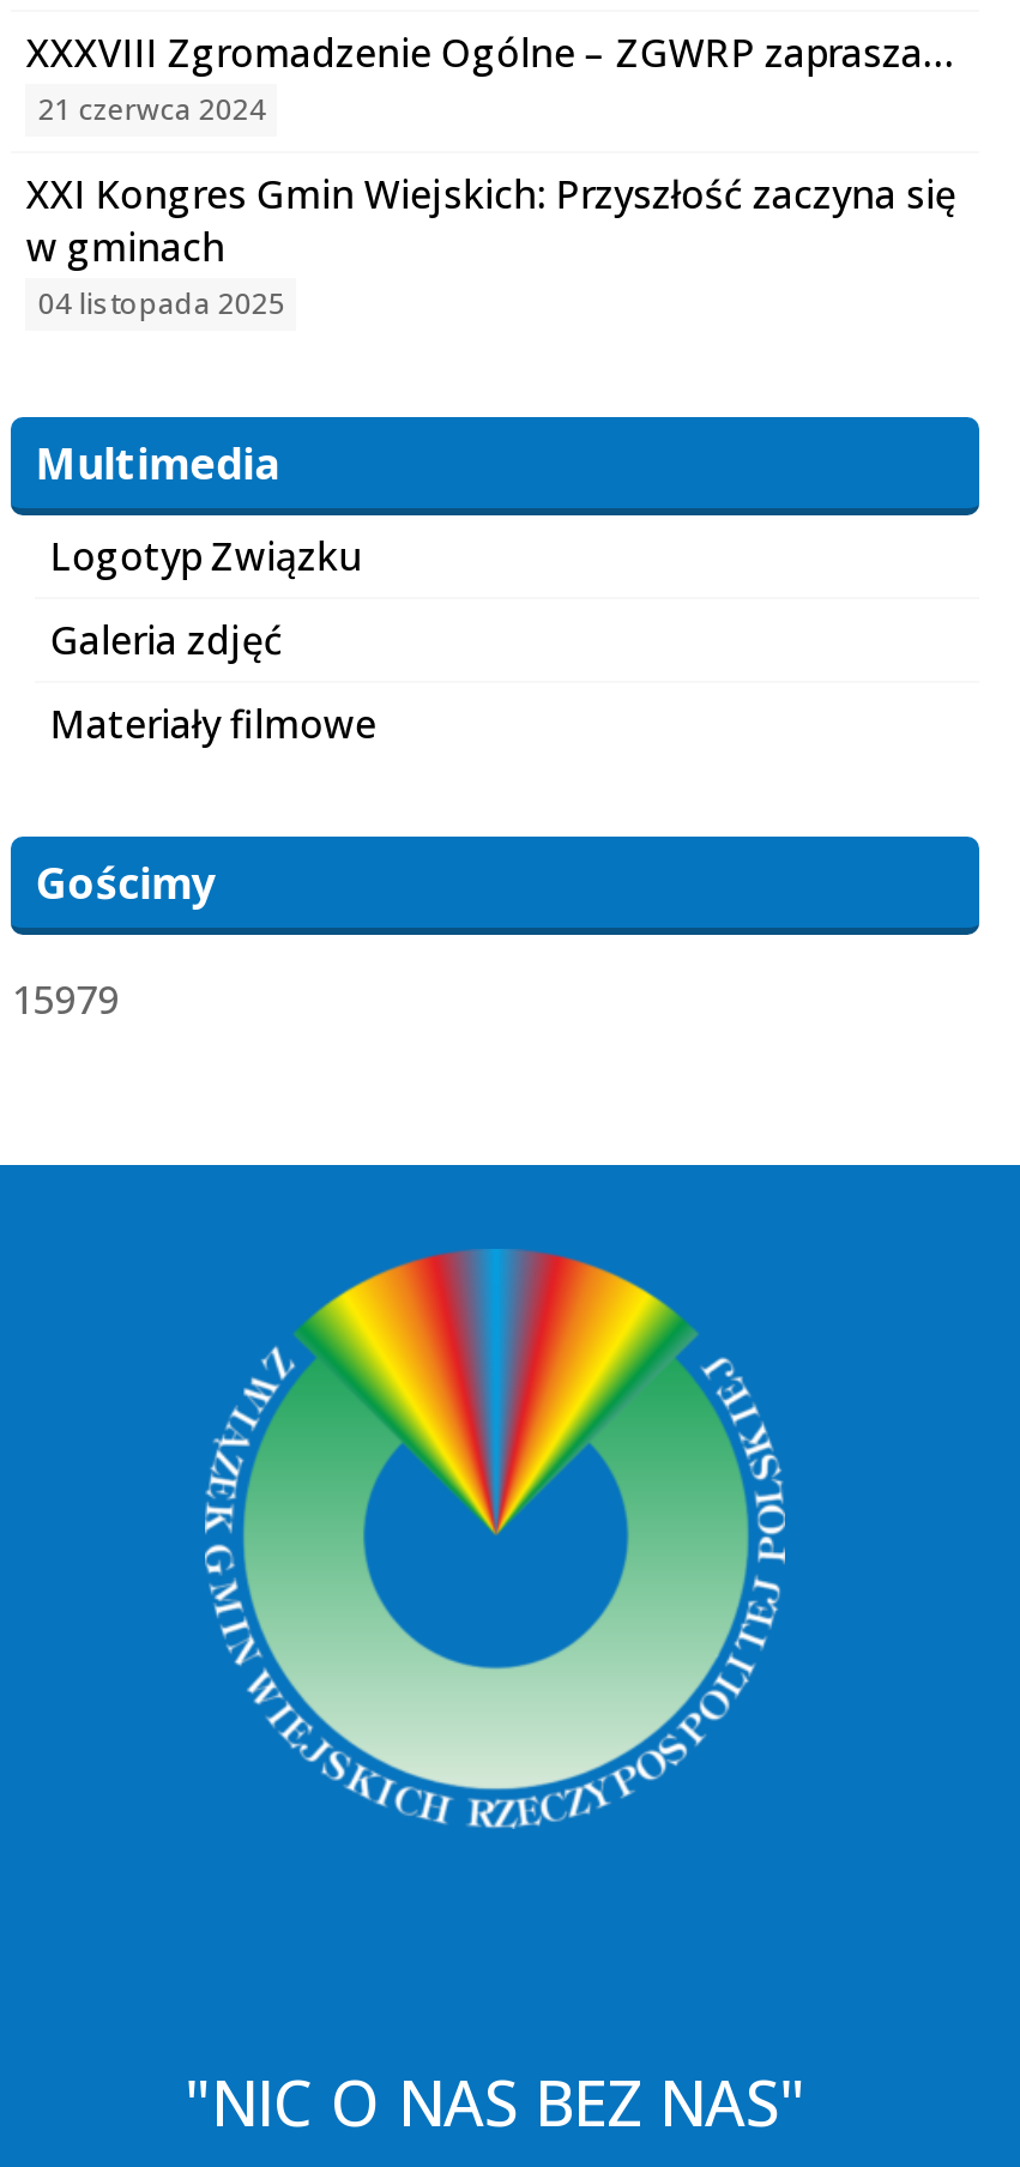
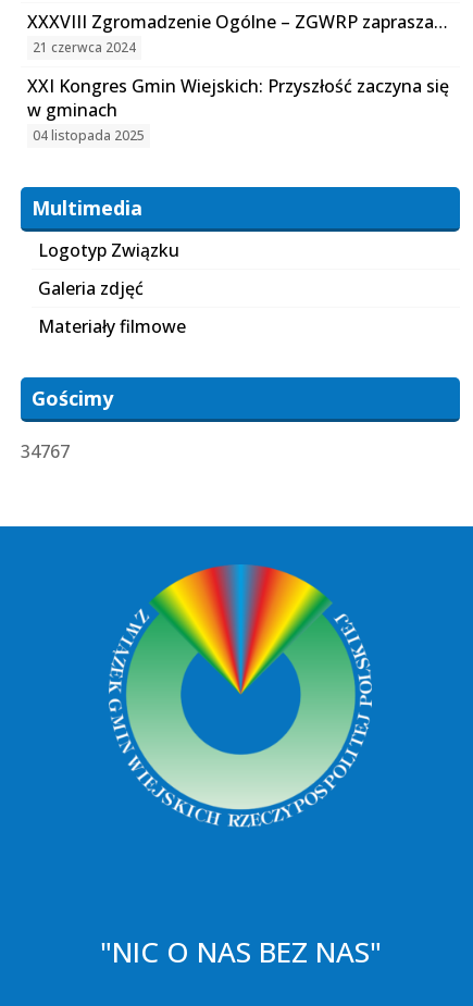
[12,973,120,1026] 15979 -> [21,439,70,463] 34767

